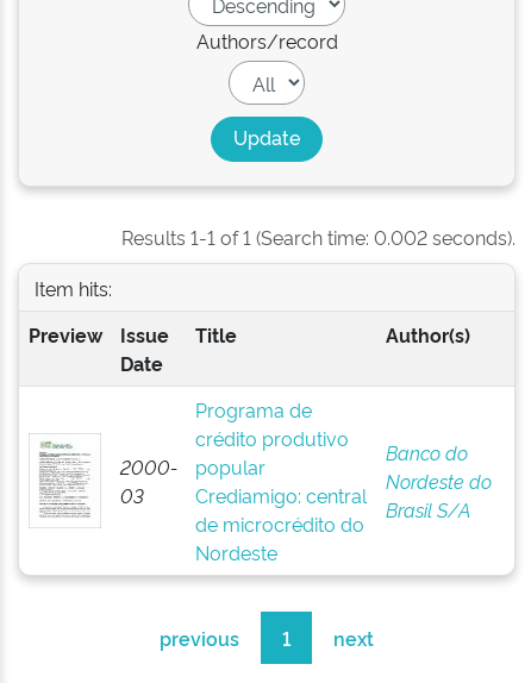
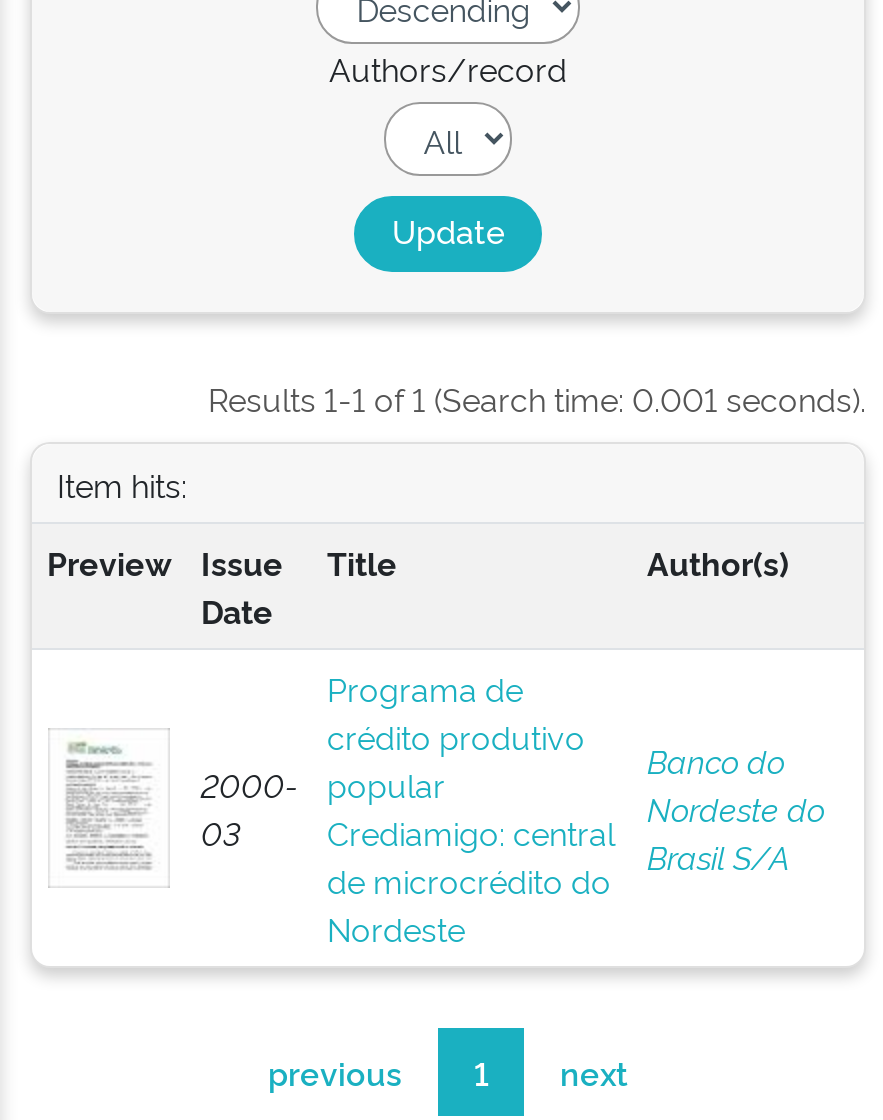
[121,224,516,250] Results 1-1 of 1 (Search time: 0.002 seconds). -> [208,376,866,420] Results 1-1 of 1 (Search time: 0.001 seconds).

